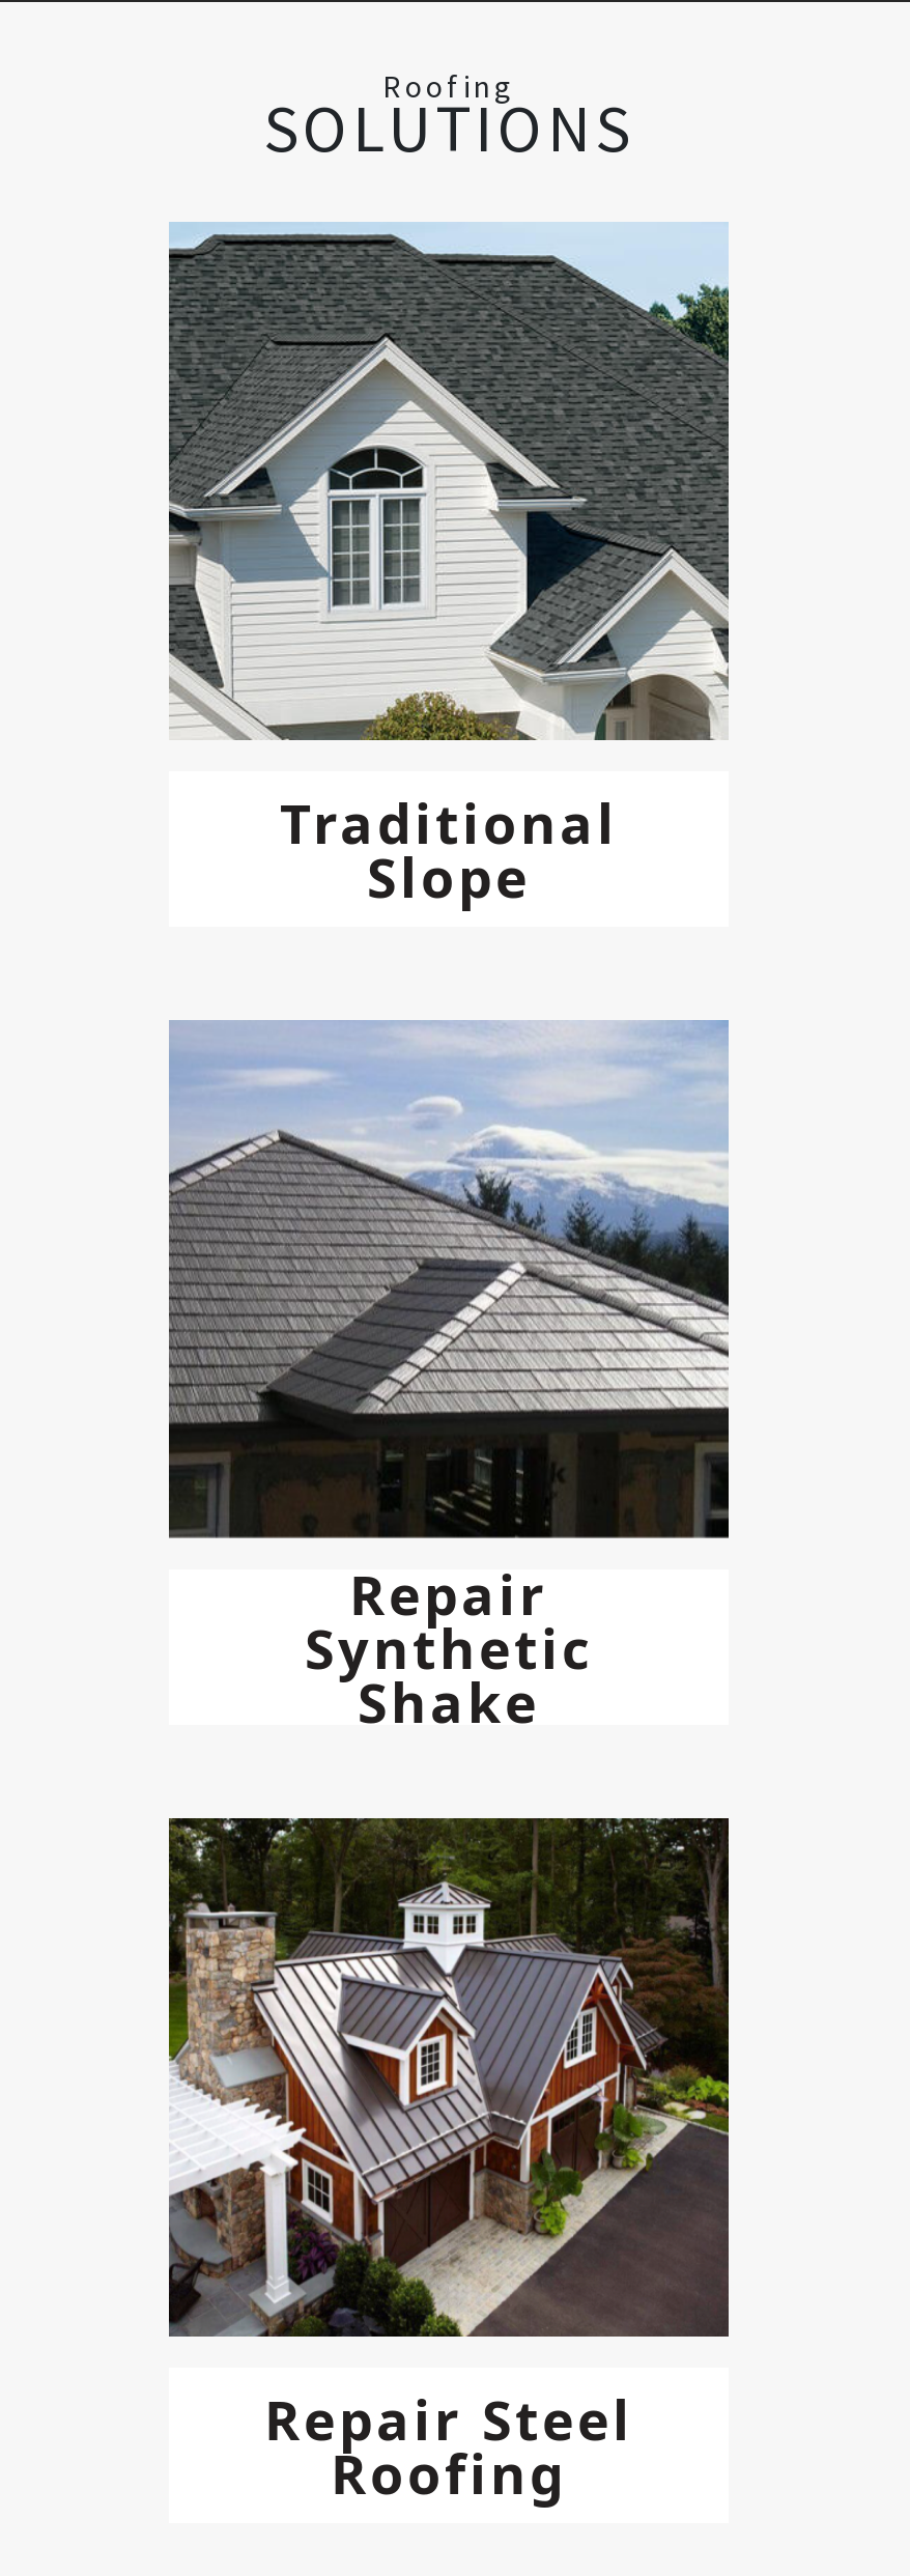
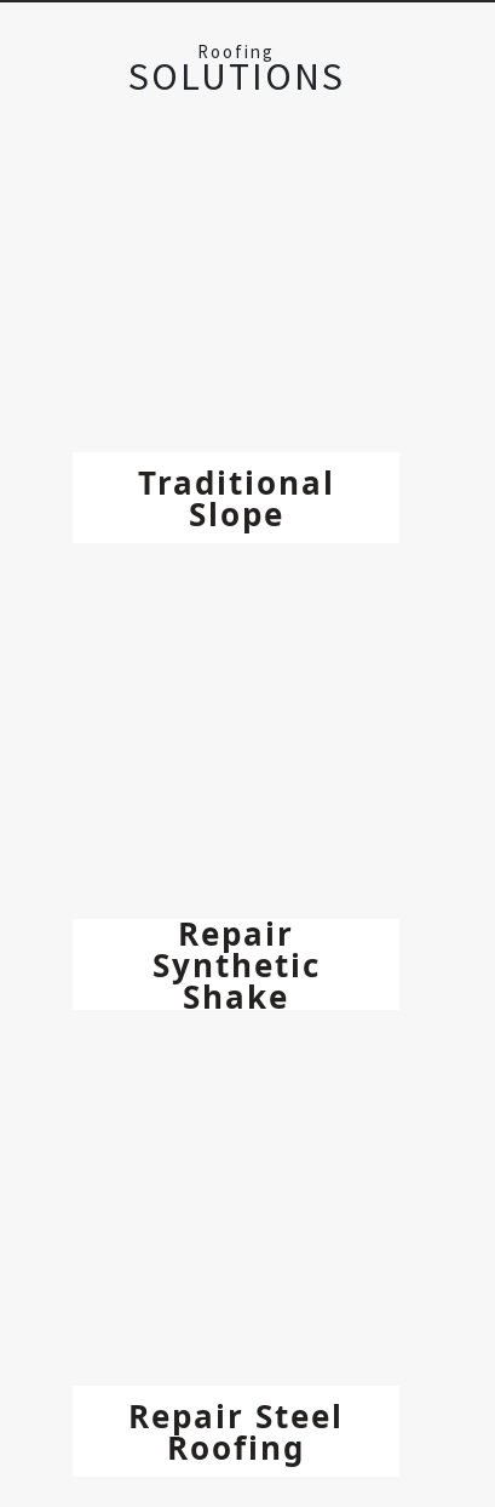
[167,222,731,742] [image] -> none
[167,1018,731,1540] [image] -> none
[167,1816,731,2339] [image] -> none

